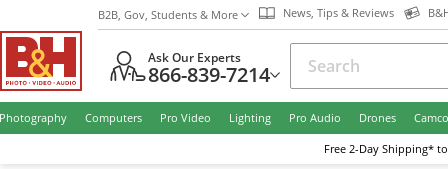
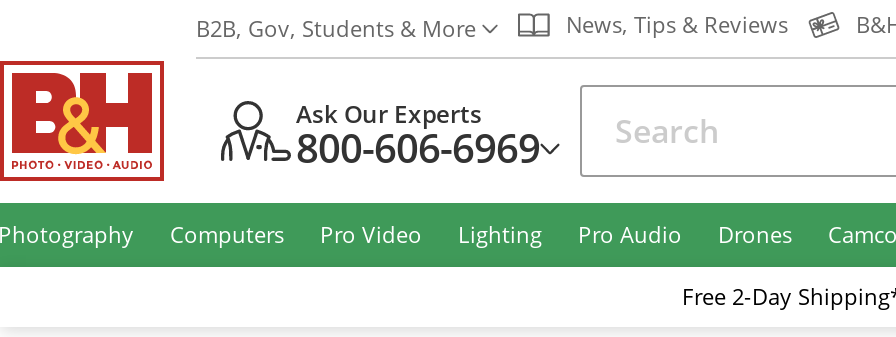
[148,61,270,88] 866-839-7214 -> [296,121,540,175] 800-606-6969

